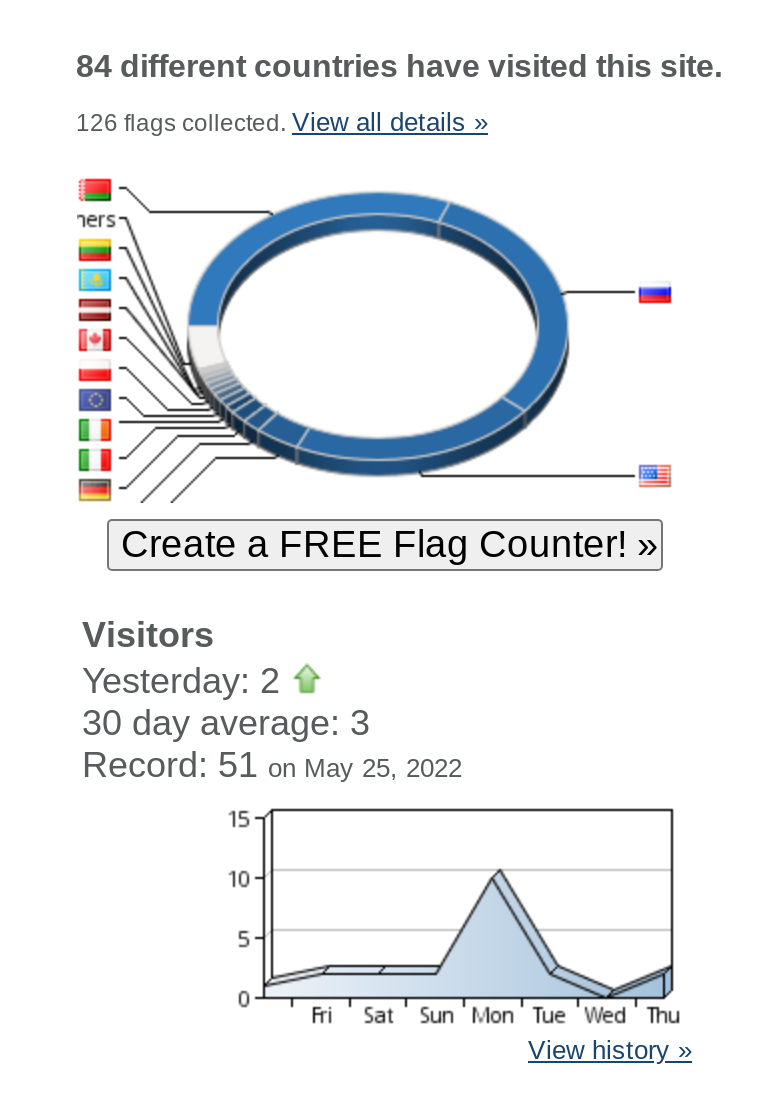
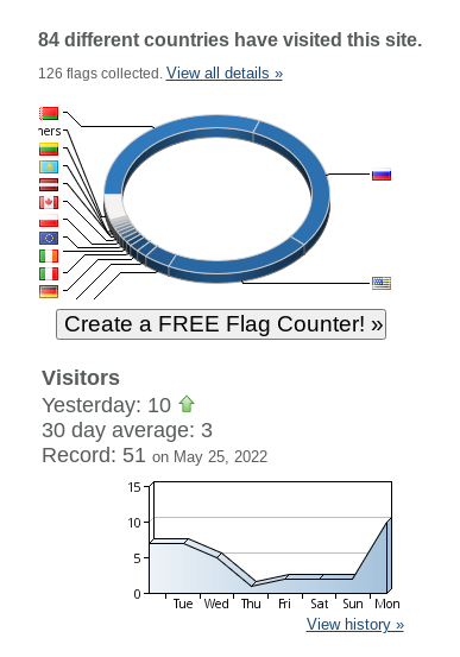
[82,661,290,701] Yesterday: 2 -> [41,393,177,417] Yesterday: 10
[263,869,685,1025] [image] -> [149,517,401,608] [image]

